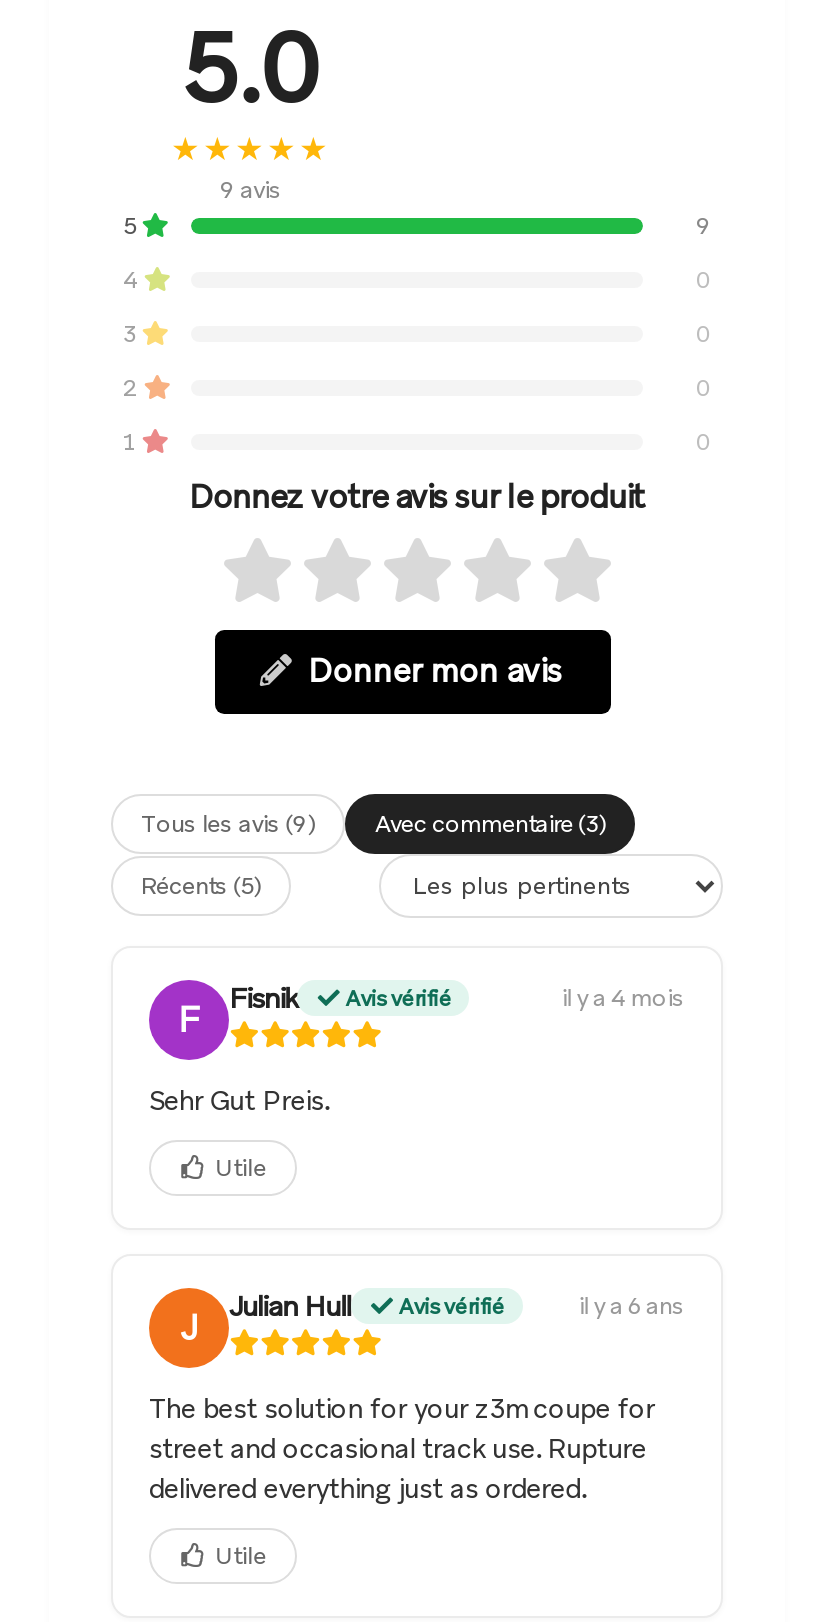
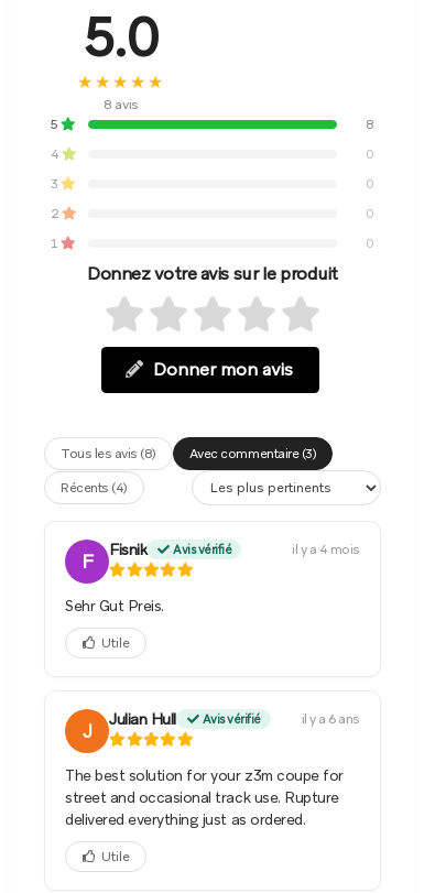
[220,173,282,205] 9 avis -> [104,95,138,113] 8 avis
[696,209,711,241] 9 -> [366,115,374,133] 8
[141,807,605,839] Tous les avis (9) Avec commentaire (3) -> [61,445,316,462] Tous les avis (8) Avec commentaire (3)
[141,869,260,901] Récents (5) -> [61,479,127,496] Récents (4)

